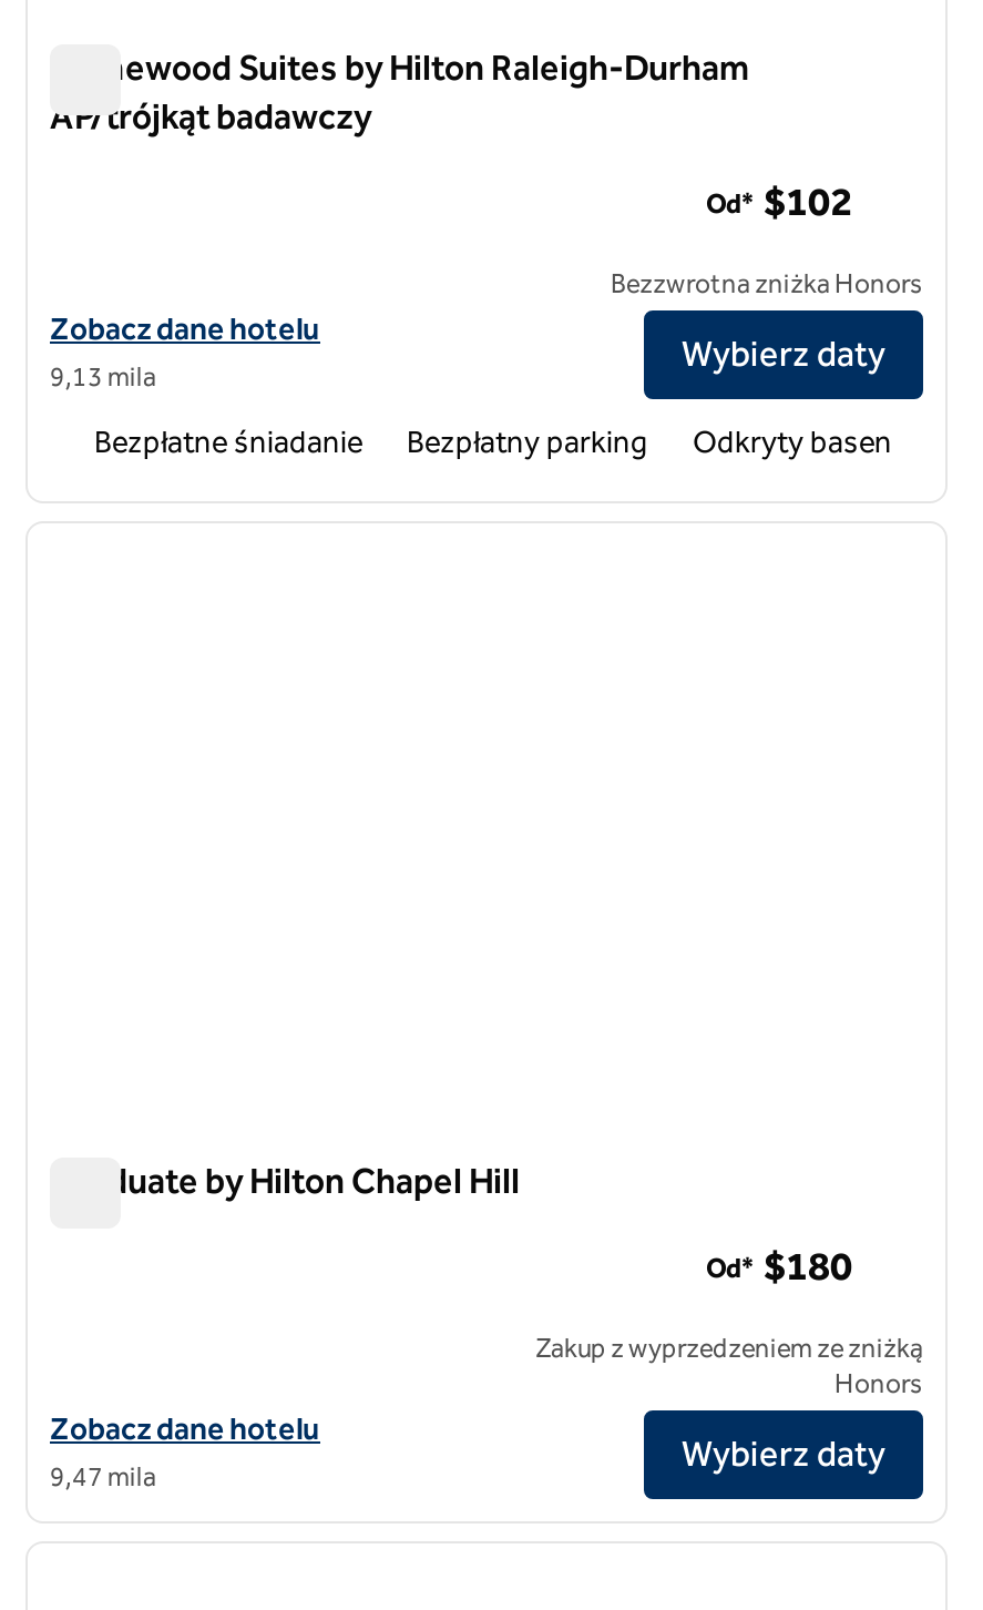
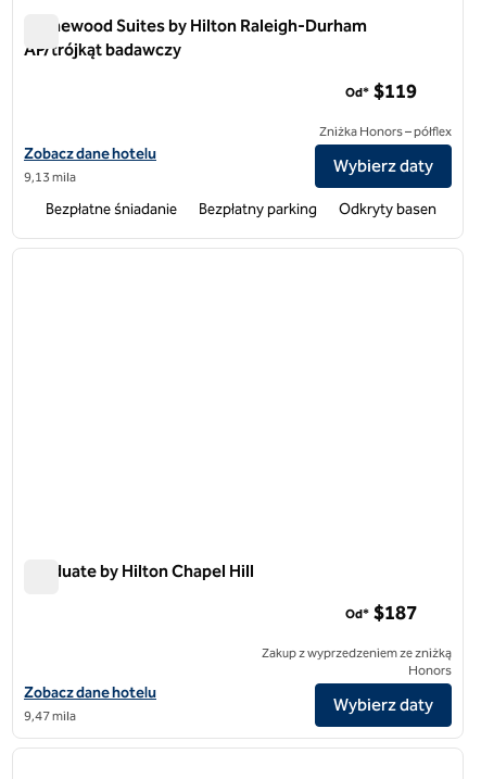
[706,178,852,227] Od* $102 -> [345,80,417,104] Od* $119
[611,268,923,299] Bezzwrotna zniżka Honors -> [319,124,452,139] Zniżka Honors – półflex
[706,1243,852,1291] Od* $180 -> [345,601,417,625] Od* $187

